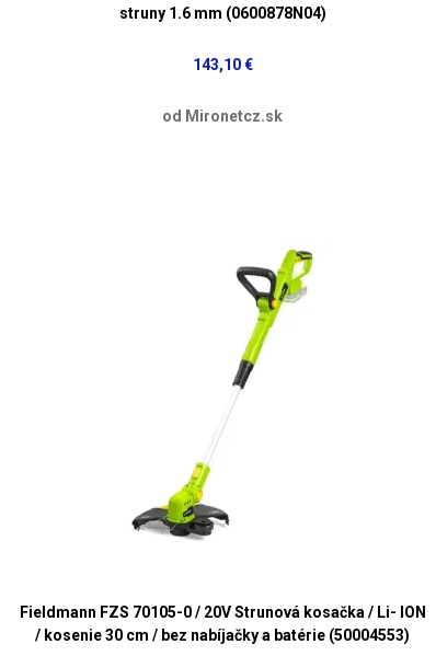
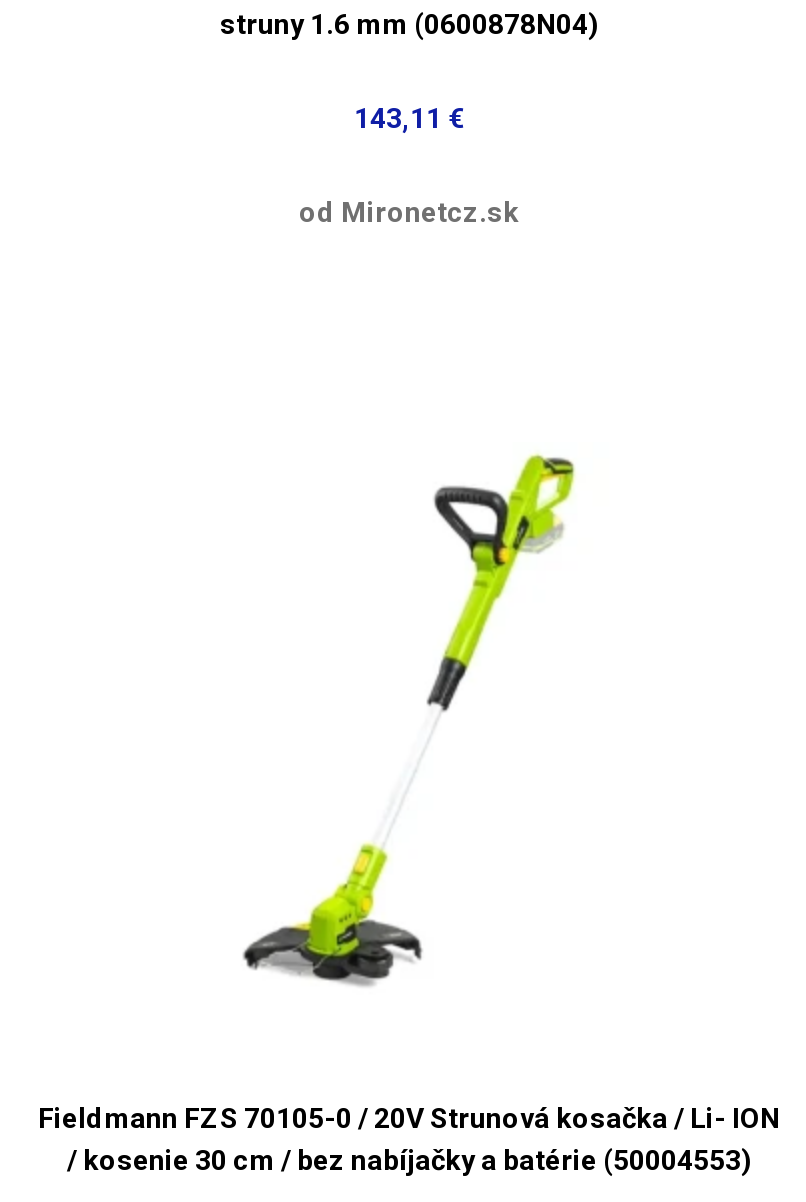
[192,56,253,73] 143,10 € -> [354,102,464,134] 143,11 €

